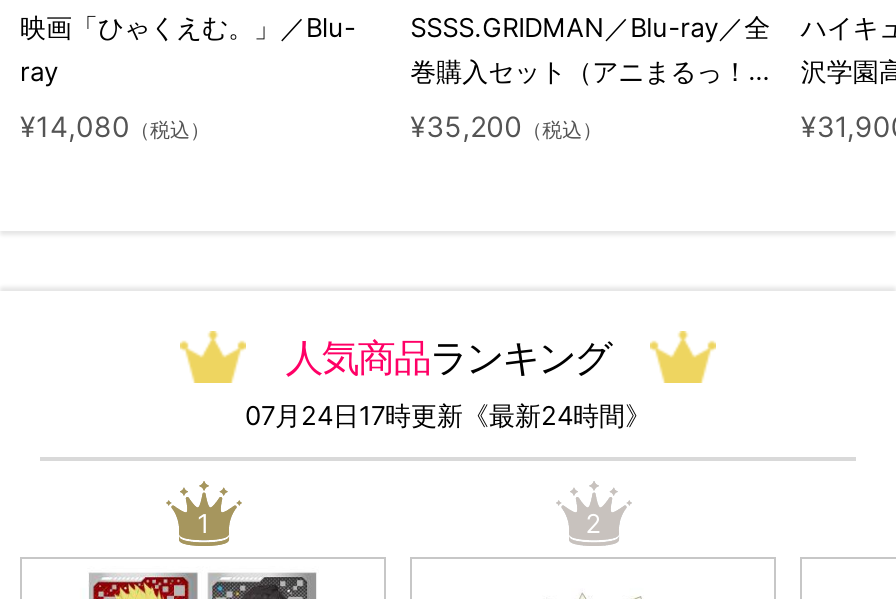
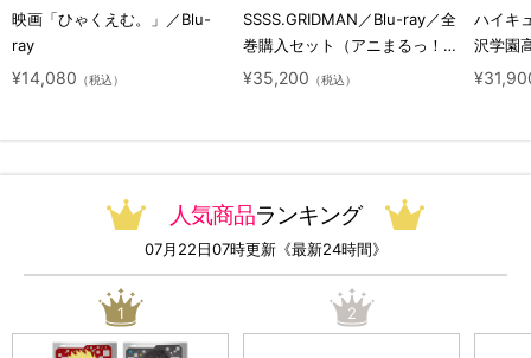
[245,398,651,430] 07月24日17時更新《最新24時間》 -> [144,239,387,258] 07月22日07時更新《最新24時間》

